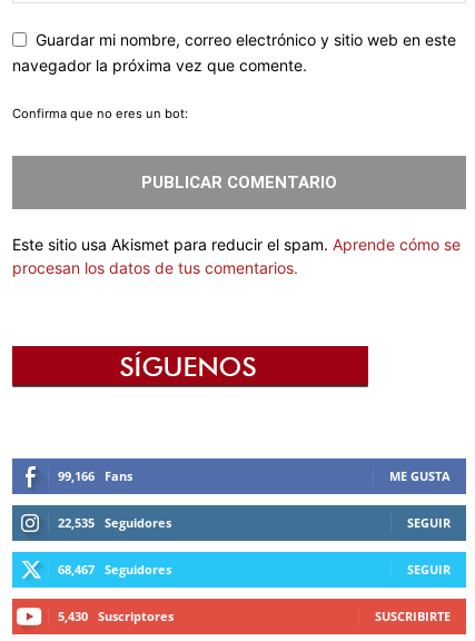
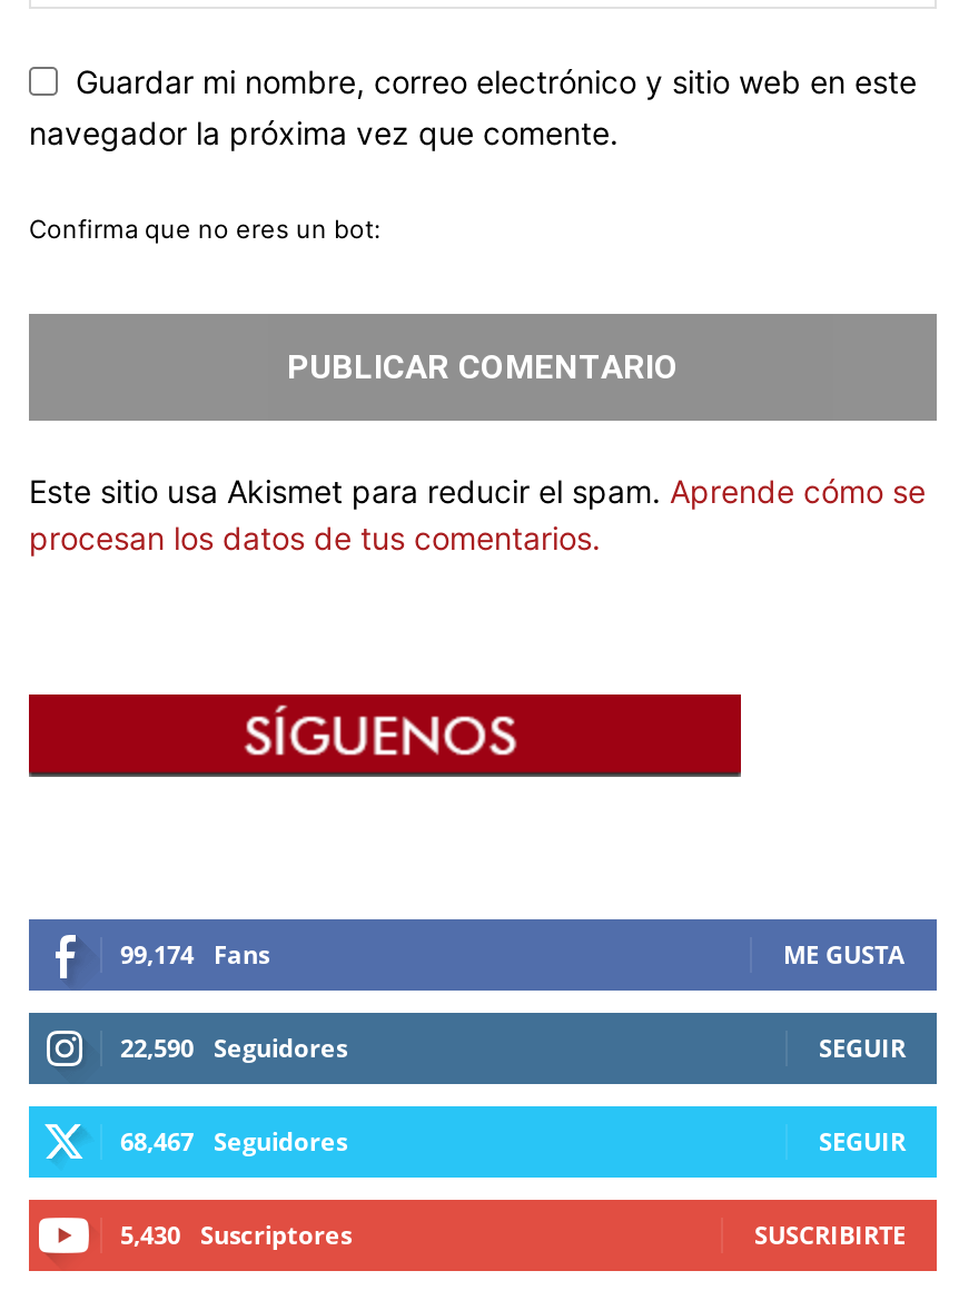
[58,468,132,484] 99,166 Fans -> [120,937,269,971] 99,174 Fans
[58,514,171,531] 22,535 Seguidores -> [120,1031,347,1064] 22,590 Seguidores

